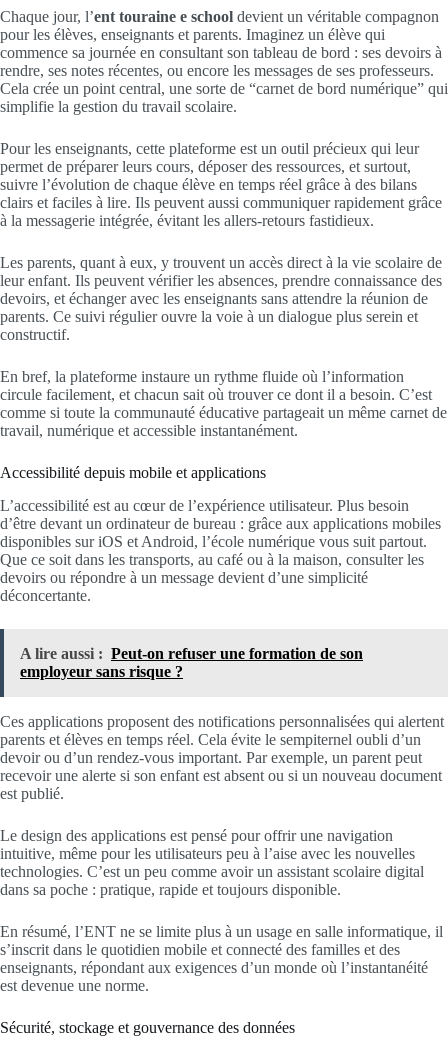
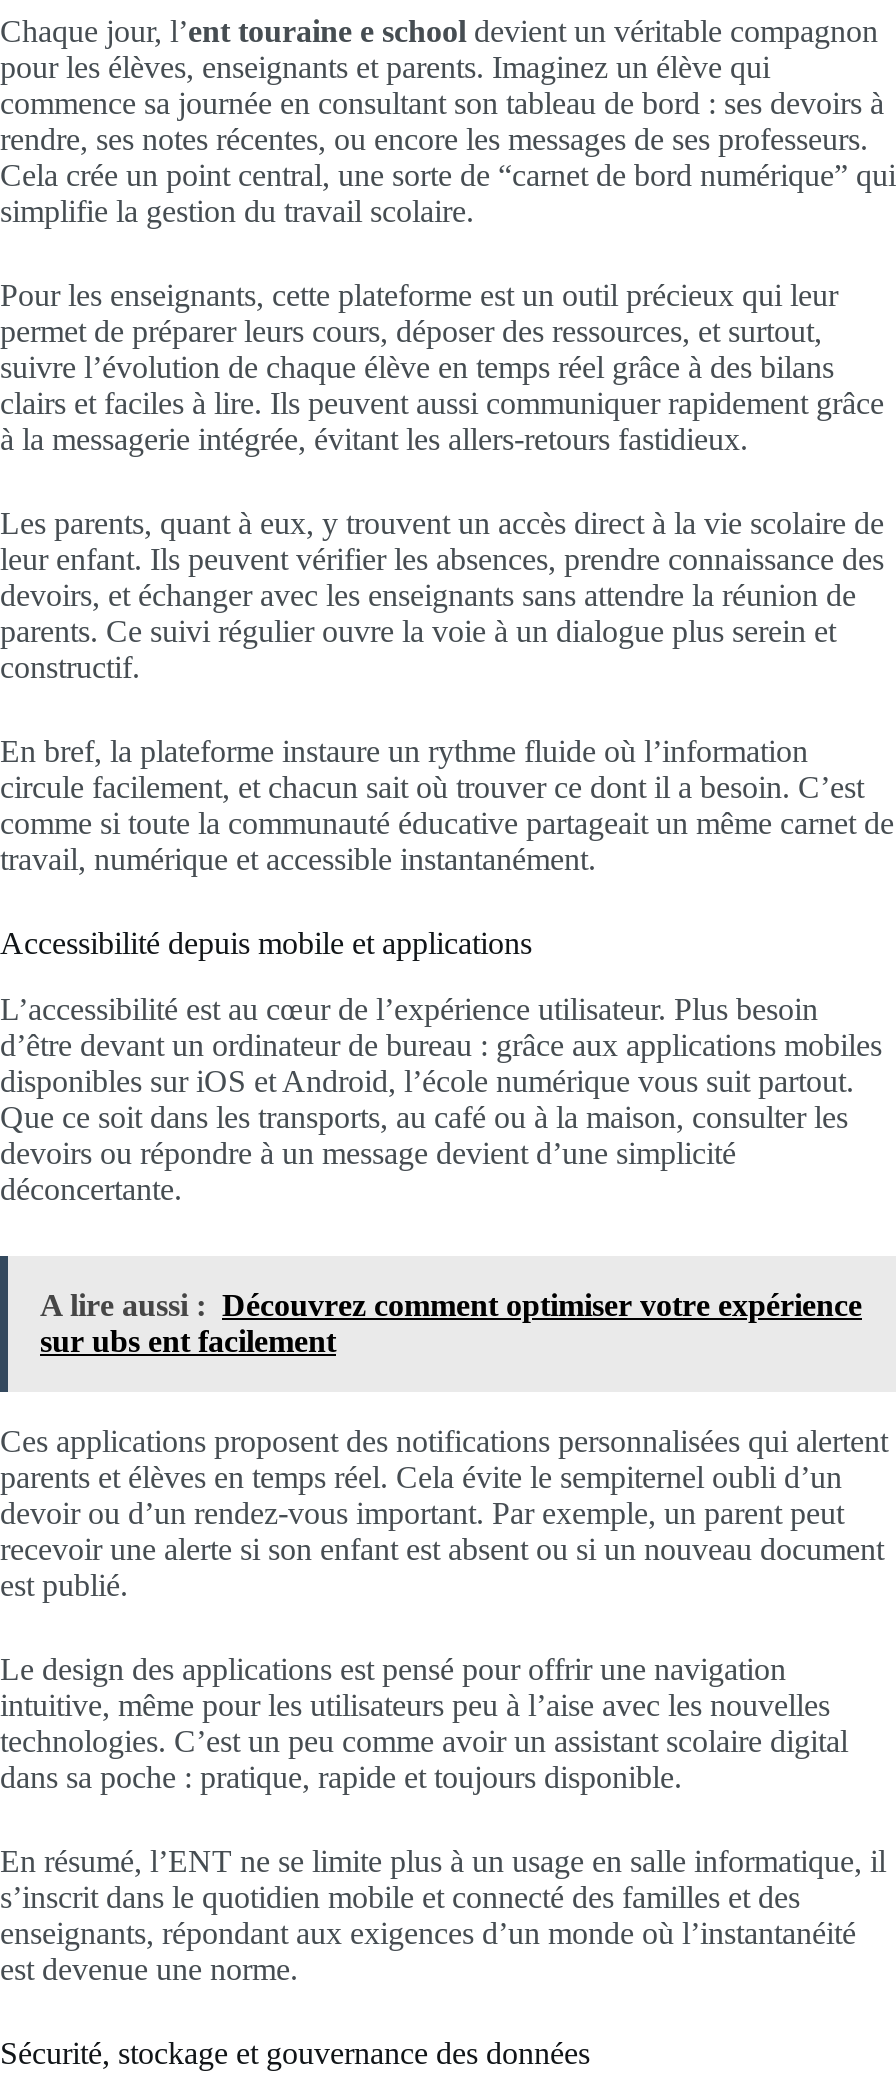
[20,645,363,680] A lire aussi : Peut-on refuser une formation de son | employeur sans risque ? -> [40,1287,862,1357] A lire aussi : Découvrez comment optimiser votre expérience | sur ubs ent facilement

